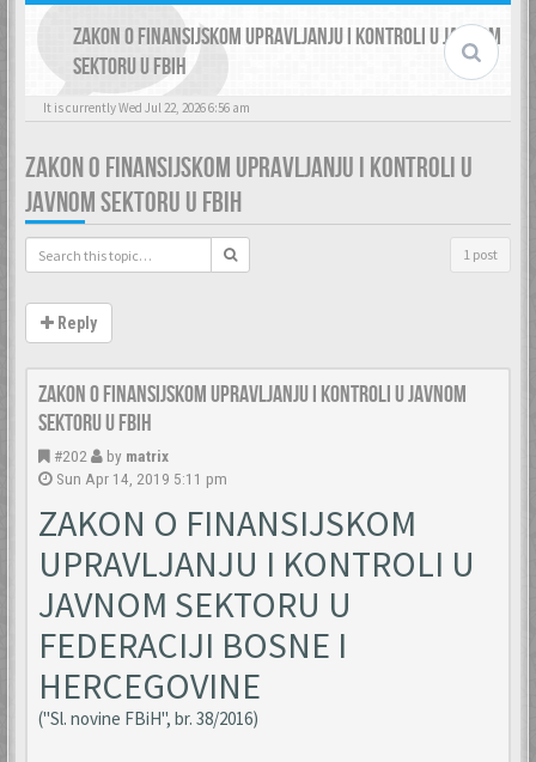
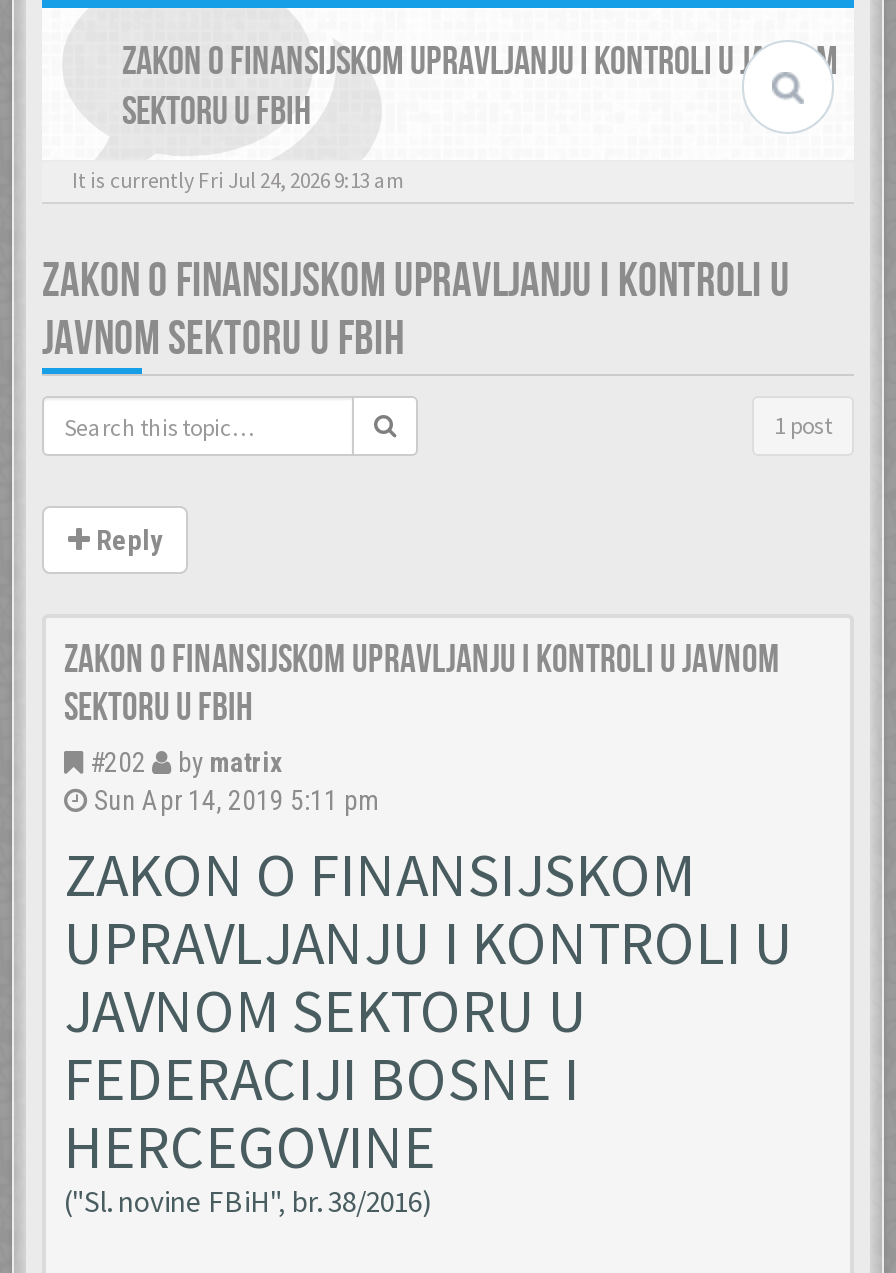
[43,99,250,116] It is currently Wed Jul 22, 2026 6:56 am -> [72,166,404,194] It is currently Fri Jul 24, 2026 9:13 am

